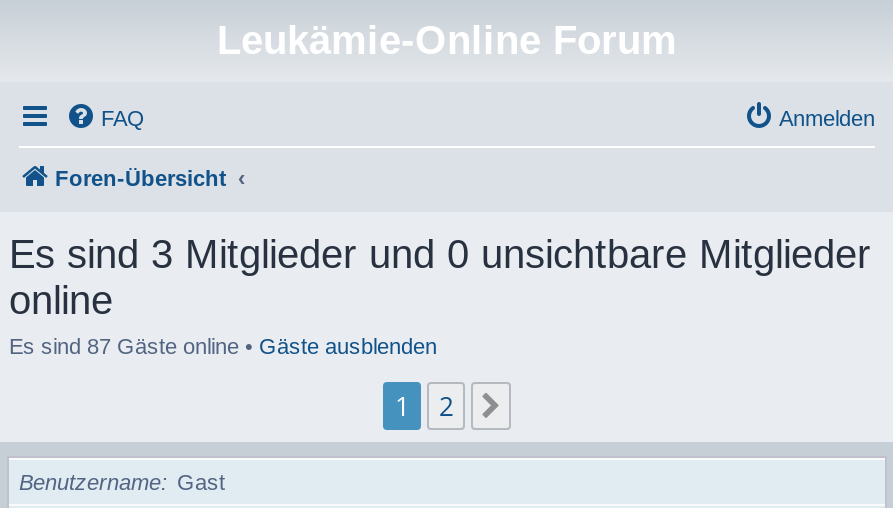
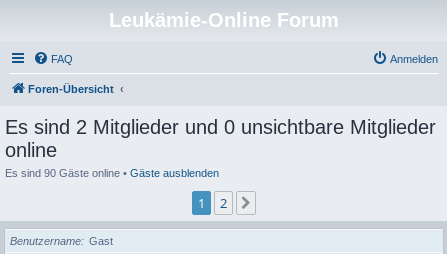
[9,232,871,276] Es sind 3 Mitglieder und 0 unsichtbare Mitglieder -> [5,116,436,138] Es sind 2 Mitglieder und 0 unsichtbare Mitglieder
[9,334,437,358] Es sind 87 Gäste online • Gäste ausblenden -> [5,167,219,179] Es sind 90 Gäste online • Gäste ausblenden

